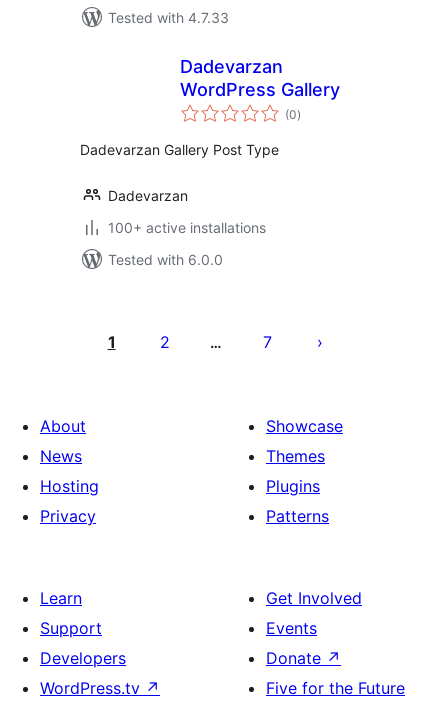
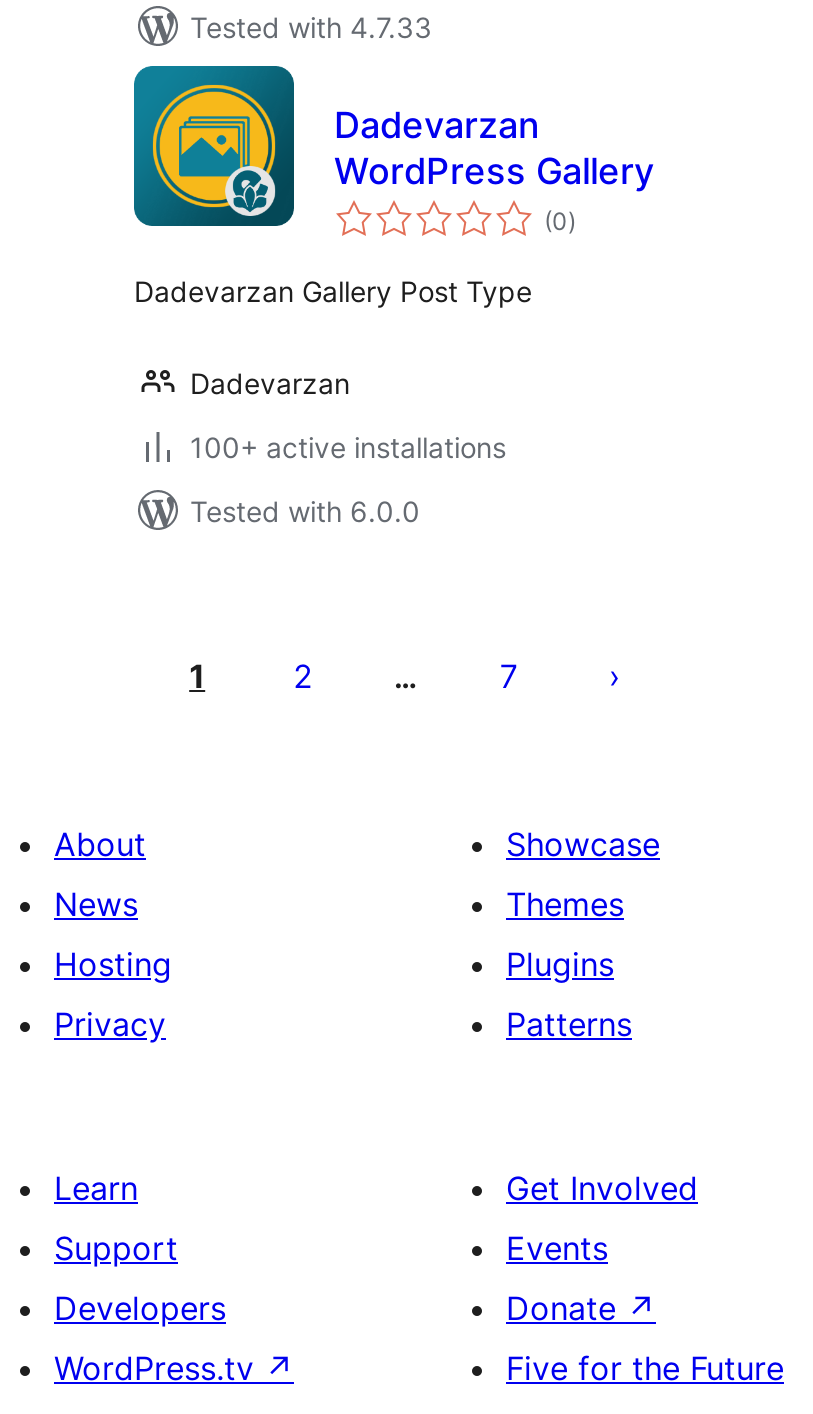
none -> [132,64,296,228] [image]

